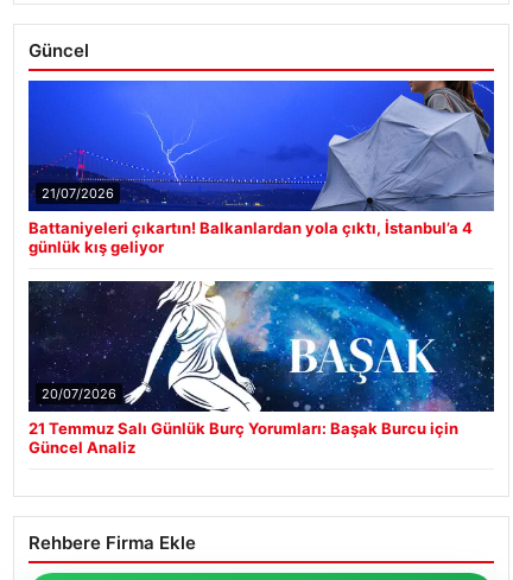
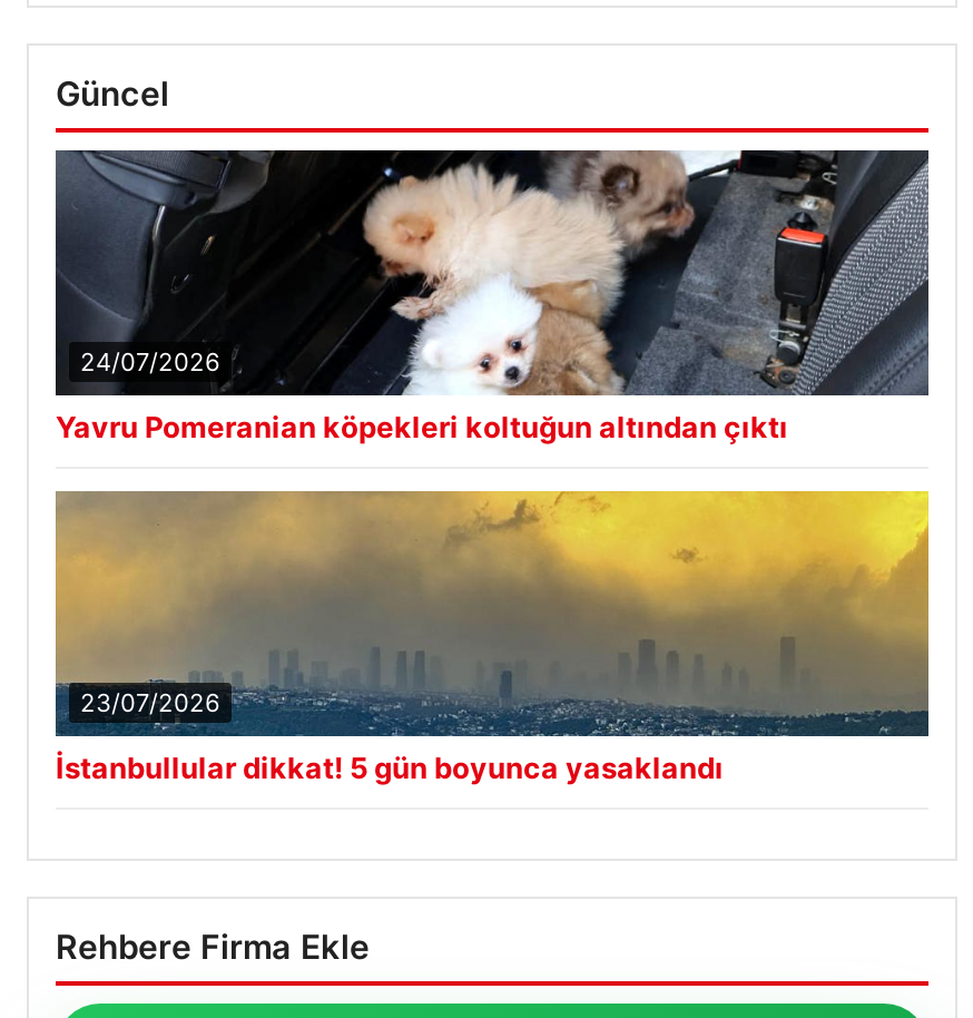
[27,79,495,210] [image] | 21/07/2026 -> [53,127,931,394] [image] | 24/07/2026
[28,218,473,256] Battaniyeleri çıkartın! Balkanlardan yola çıktı, İstanbul’a 4 | günlük kış geliyor -> [56,410,788,446] Yavru Pomeranian köpekleri koltuğun altından çıktı
[27,280,495,413] [image] | 20/07/2026 -> [53,488,931,740] [image] | 23/07/2026
[28,419,458,457] 21 Temmuz Salı Günlük Burç Yorumları: Başak Burcu için | Güncel Analiz -> [56,751,724,787] İstanbullular dikkat! 5 gün boyunca yasaklandı

